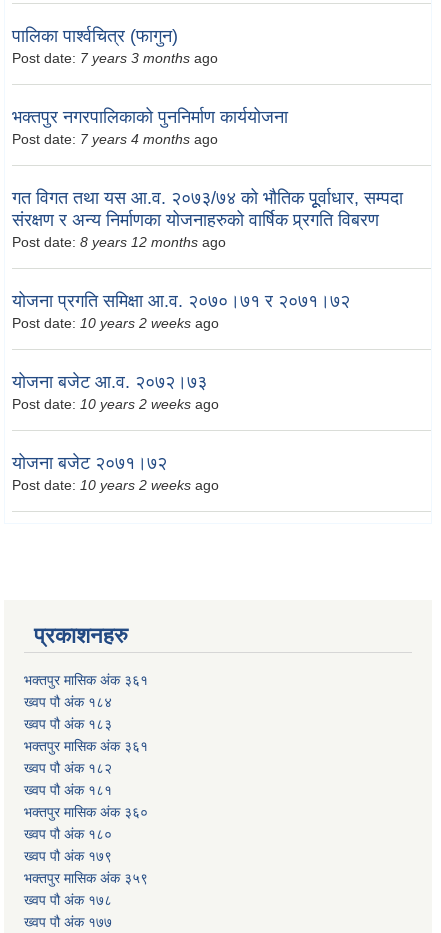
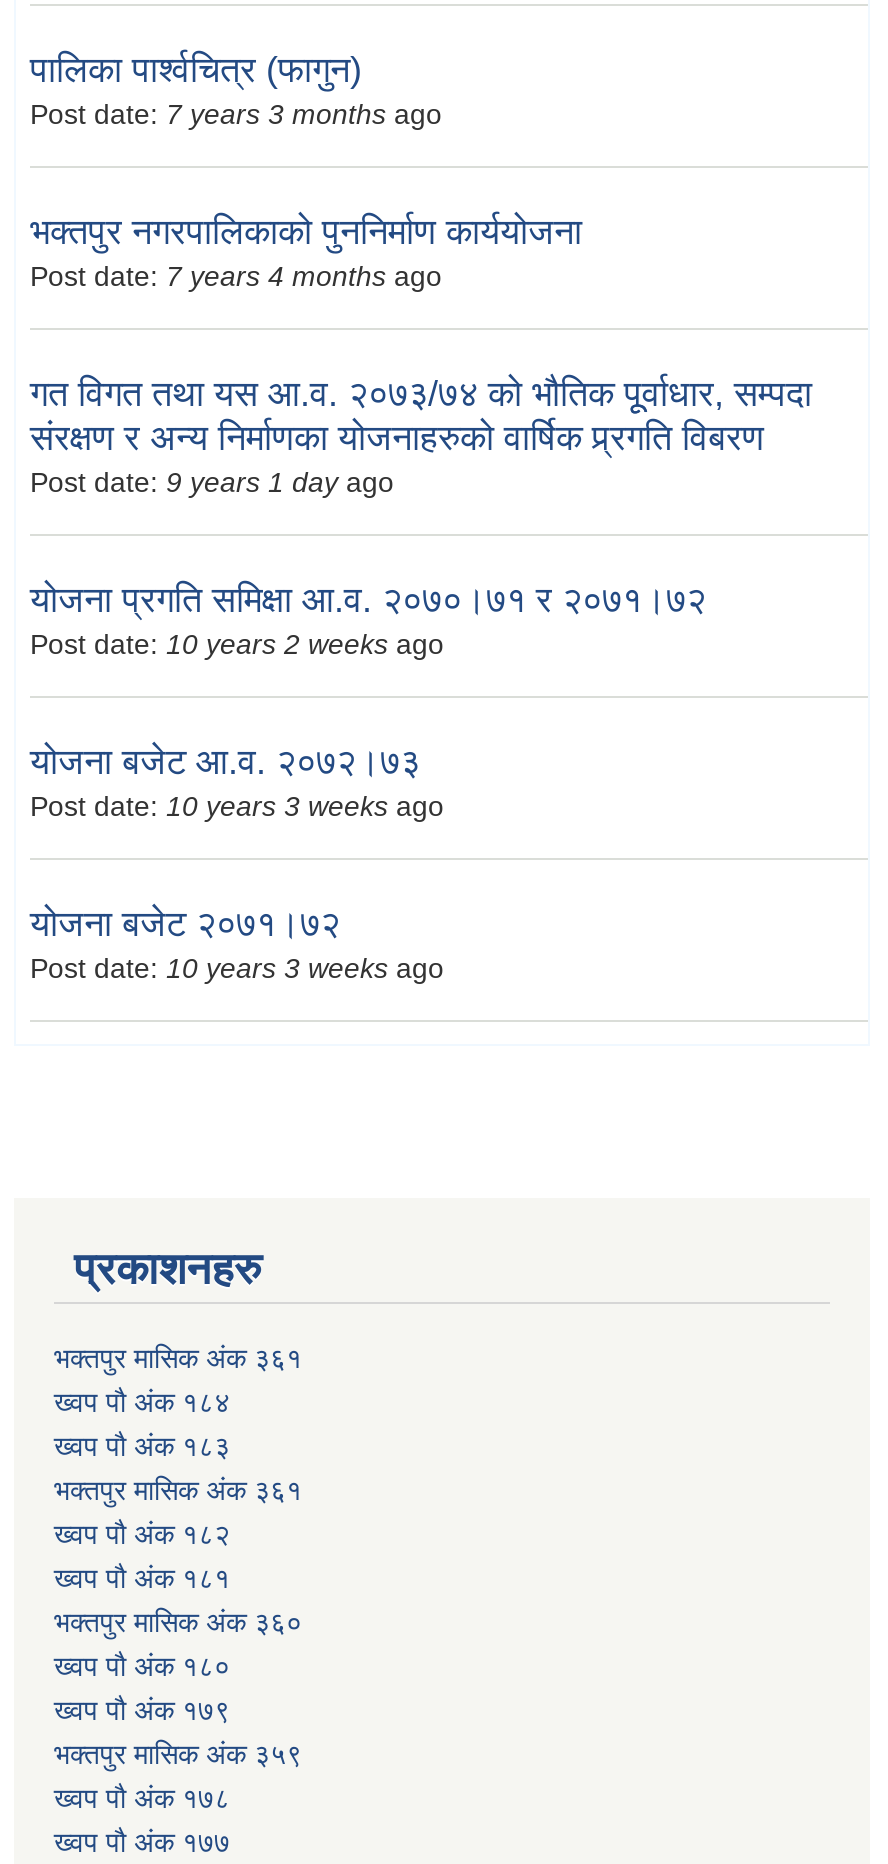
[12,234,226,250] Post date: 8 years 12 months ago -> [30,467,394,499] Post date: 9 years 1 day ago
[12,396,219,412] Post date: 10 years 2 weeks ago -> [30,791,444,823] Post date: 10 years 3 weeks ago
[12,477,219,493] Post date: 10 years 2 weeks ago -> [30,953,444,985] Post date: 10 years 3 weeks ago

